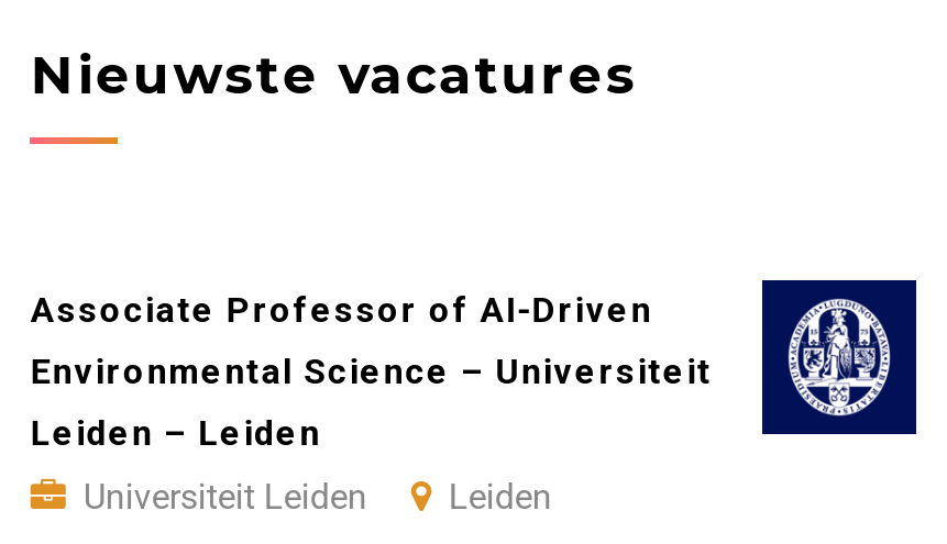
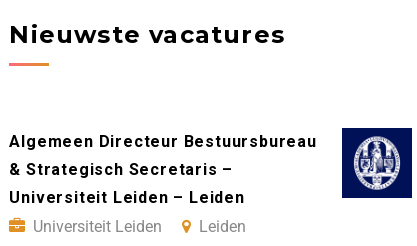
[31,288,652,330] Associate Professor of AI-Driven -> [9,131,317,150] Algemeen Directeur Bestuursbureau
[31,349,712,391] Environmental Science – Universiteit -> [9,159,233,178] & Strategisch Secretaris –
[31,411,321,453] Leiden – Leiden -> [9,187,245,206] Universiteit Leiden – Leiden

